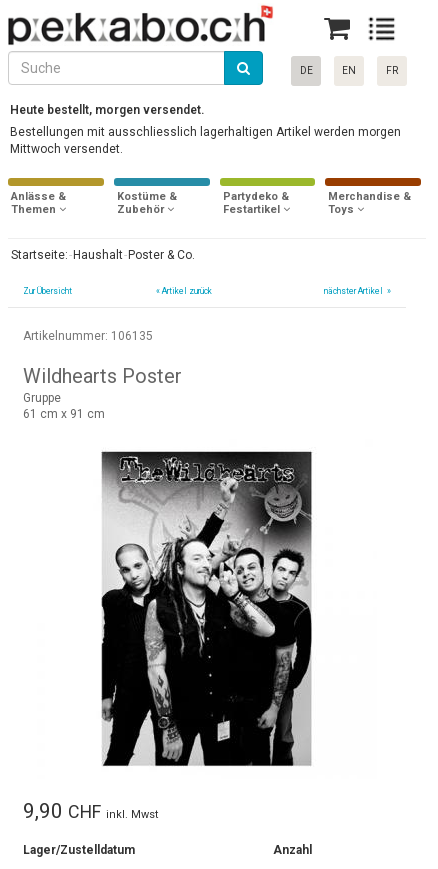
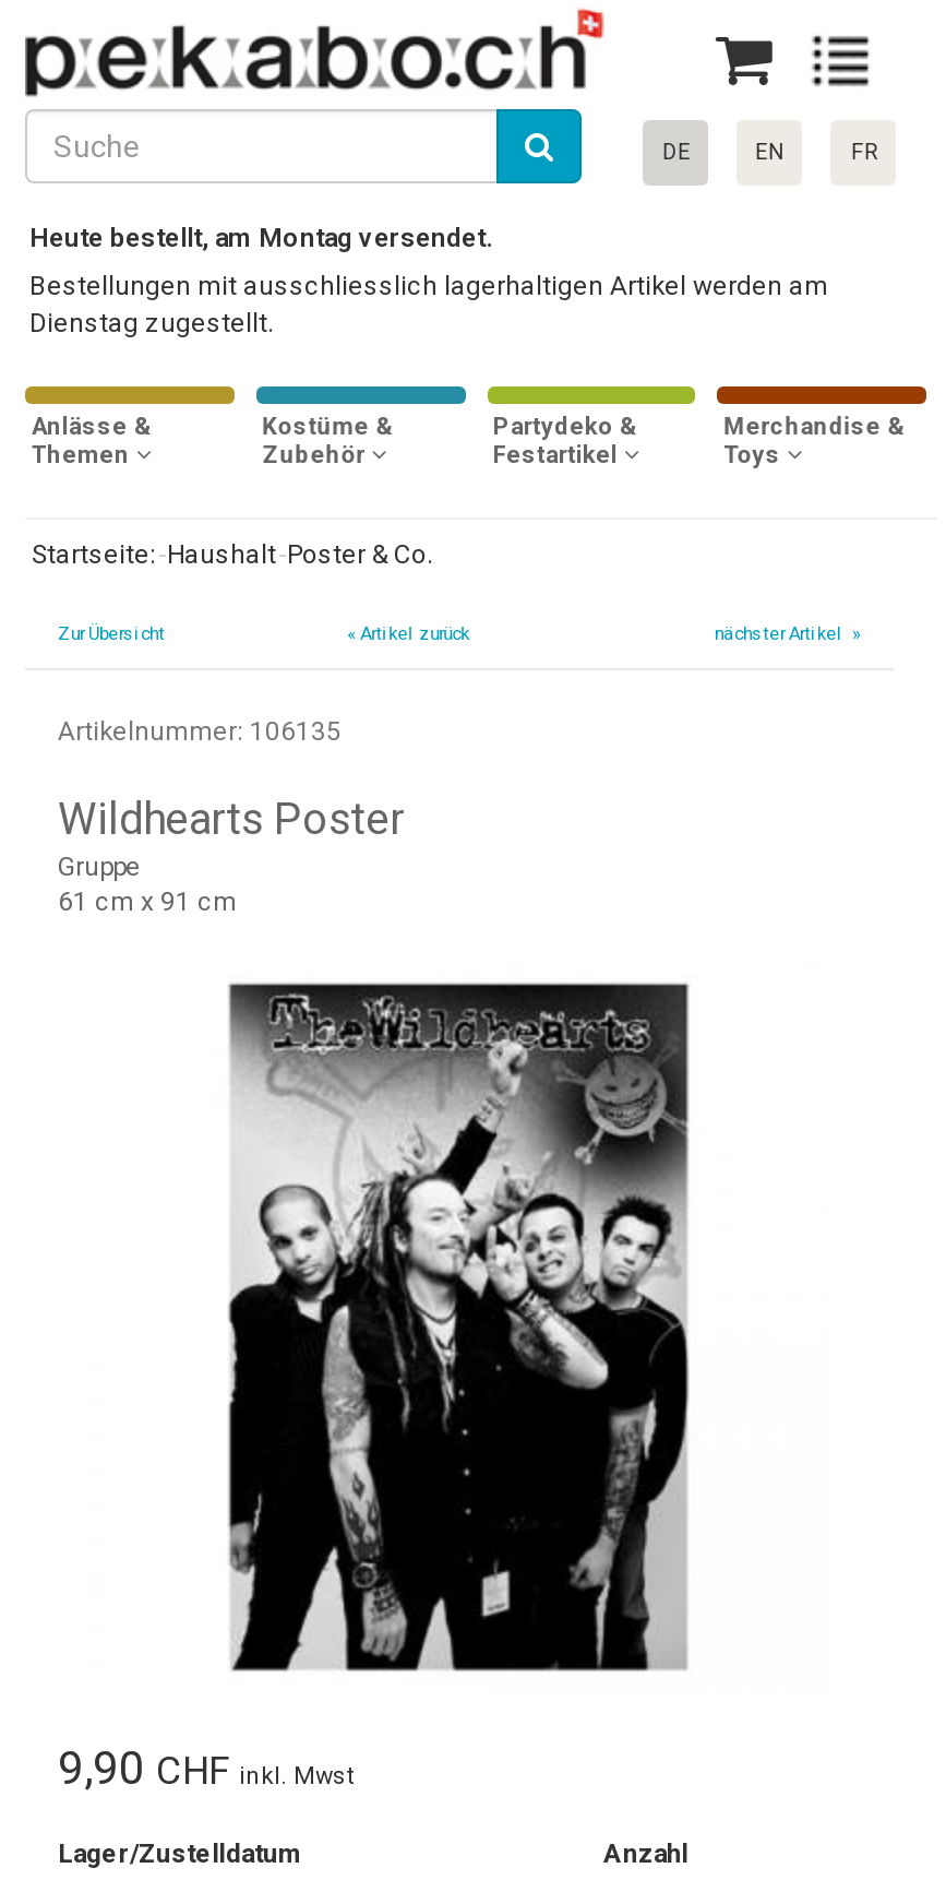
[10,103,204,117] Heute bestellt, morgen versendet. -> [29,223,492,253] Heute bestellt, am Montag versendet.
[10,125,401,156] Bestellungen mit ausschliesslich lagerhaltigen Artikel werden morgen | Mittwoch versendet. -> [29,271,828,338] Bestellungen mit ausschliesslich lagerhaltigen Artikel werden am | Dienstag zugestellt.

